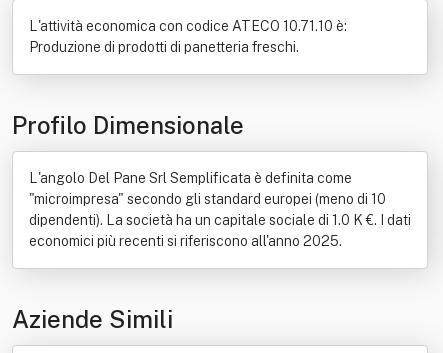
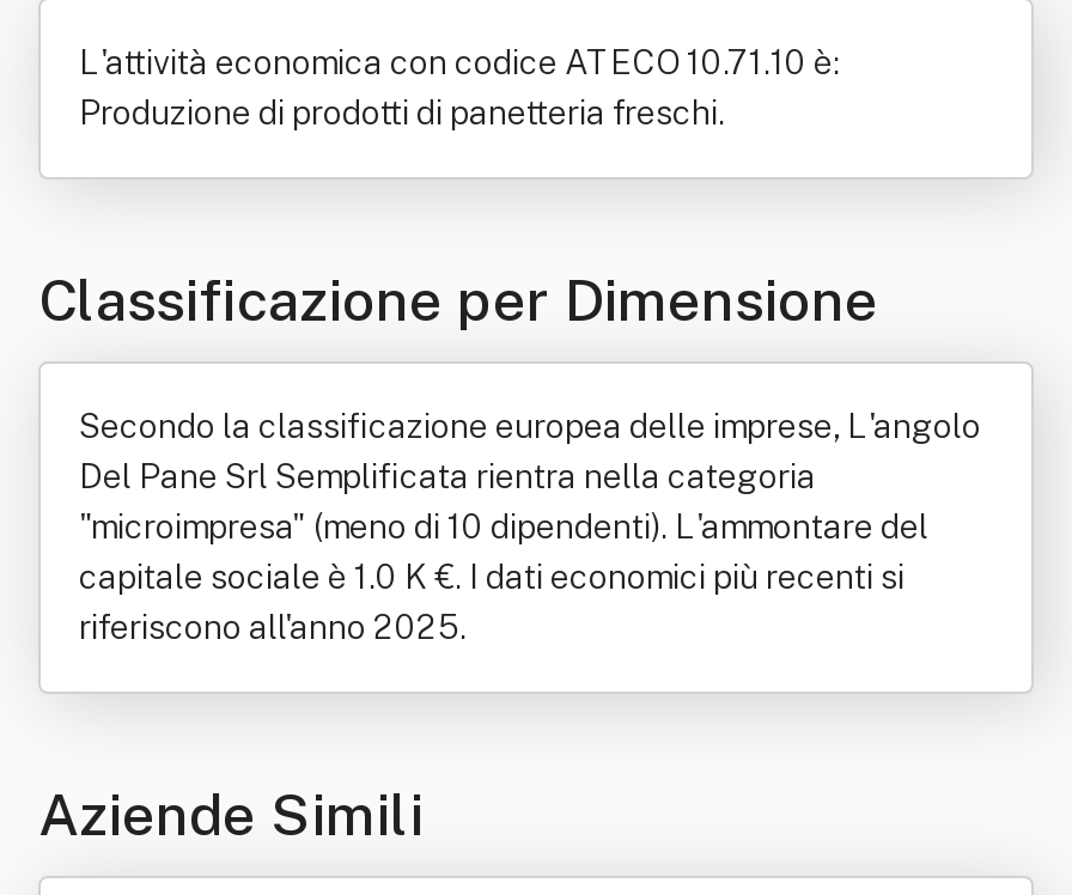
[12,111,244,139] Profilo Dimensionale -> [38,266,878,333] Classificazione per Dimensione
[29,170,411,249] L'angolo Del Pane Srl Semplificata è definita come | "microimpresa" secondo gli standard europei (meno di 10 | dipendenti). La società ha un capitale sociale di 1.0 K €. I dati | economici più recenti si riferiscono all'anno 2025. -> [79,407,981,646] Secondo la classificazione europea delle imprese, L'angolo | Del Pane Srl Semplificata rientra nella categoria | "microimpresa" (meno di 10 dipendenti). L'ammontare del | capitale sociale è 1.0 K €. I dati economici più recenti si | riferiscono all'anno 2025.

